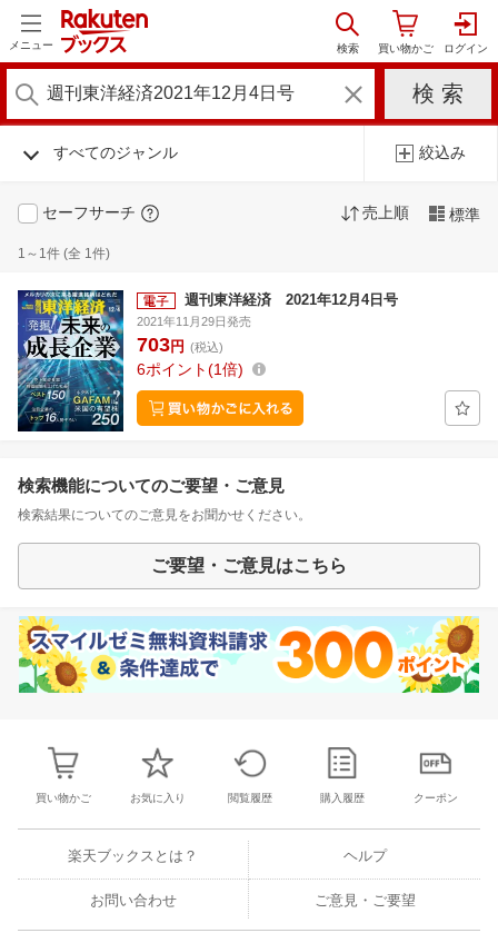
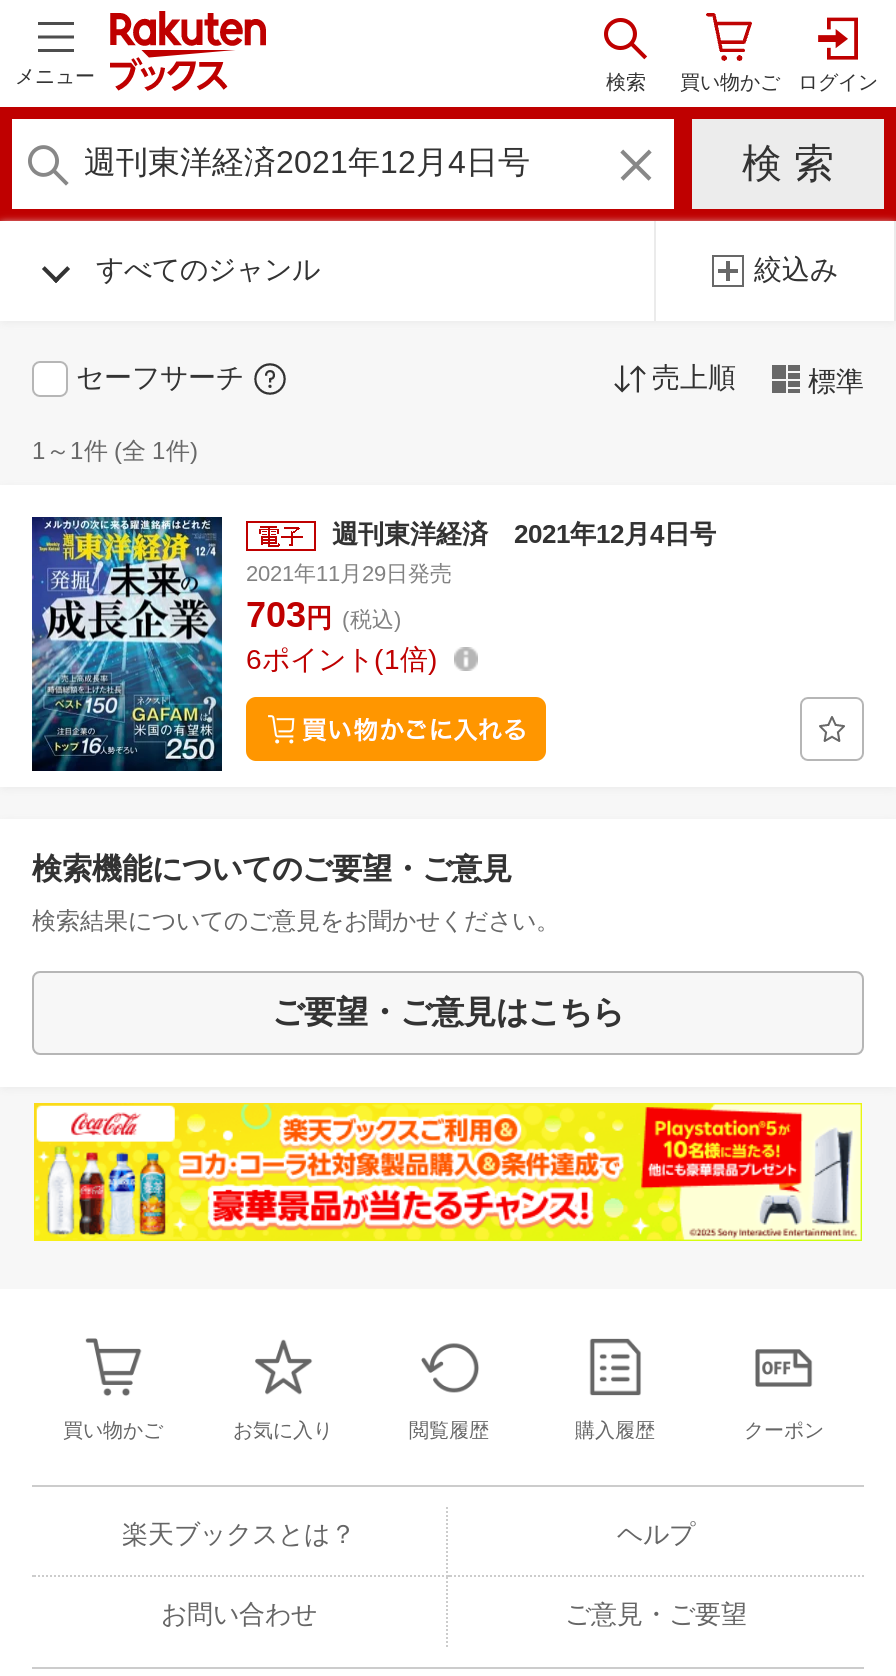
[18,616,480,694] [image] -> [32,1101,864,1243] [image]

